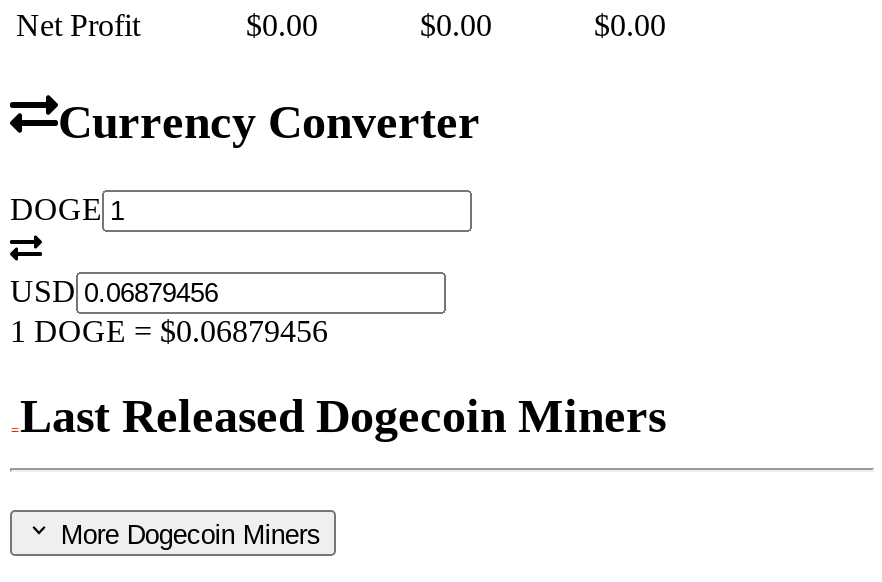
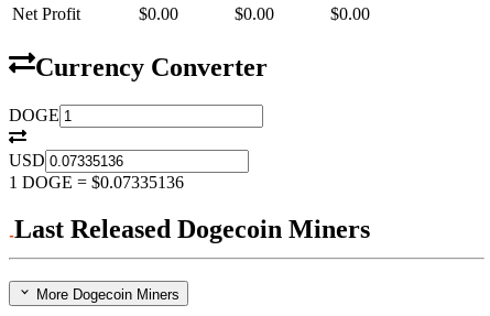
[10,313,328,347] 1 DOGE=$0.06879456 -> [9,172,184,191] 1 DOGE=$0.07335136

